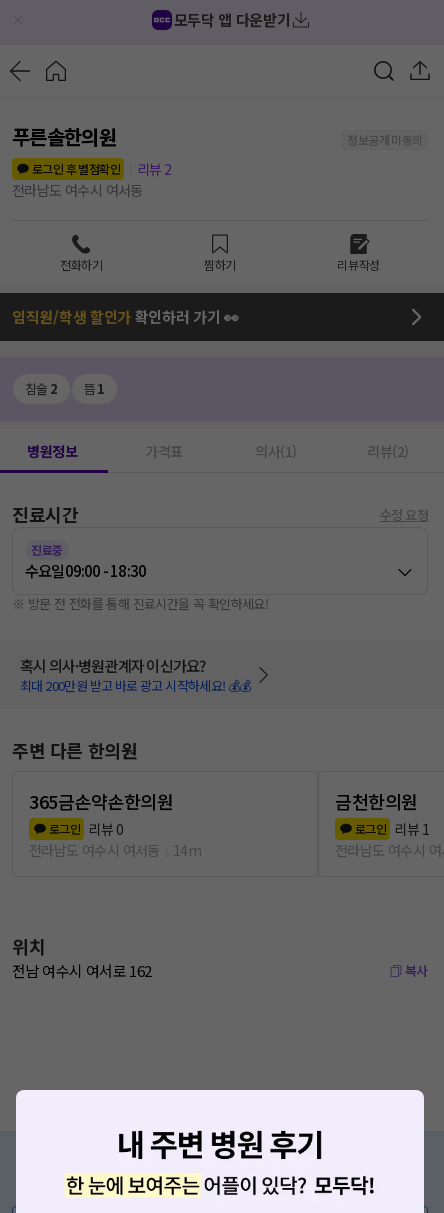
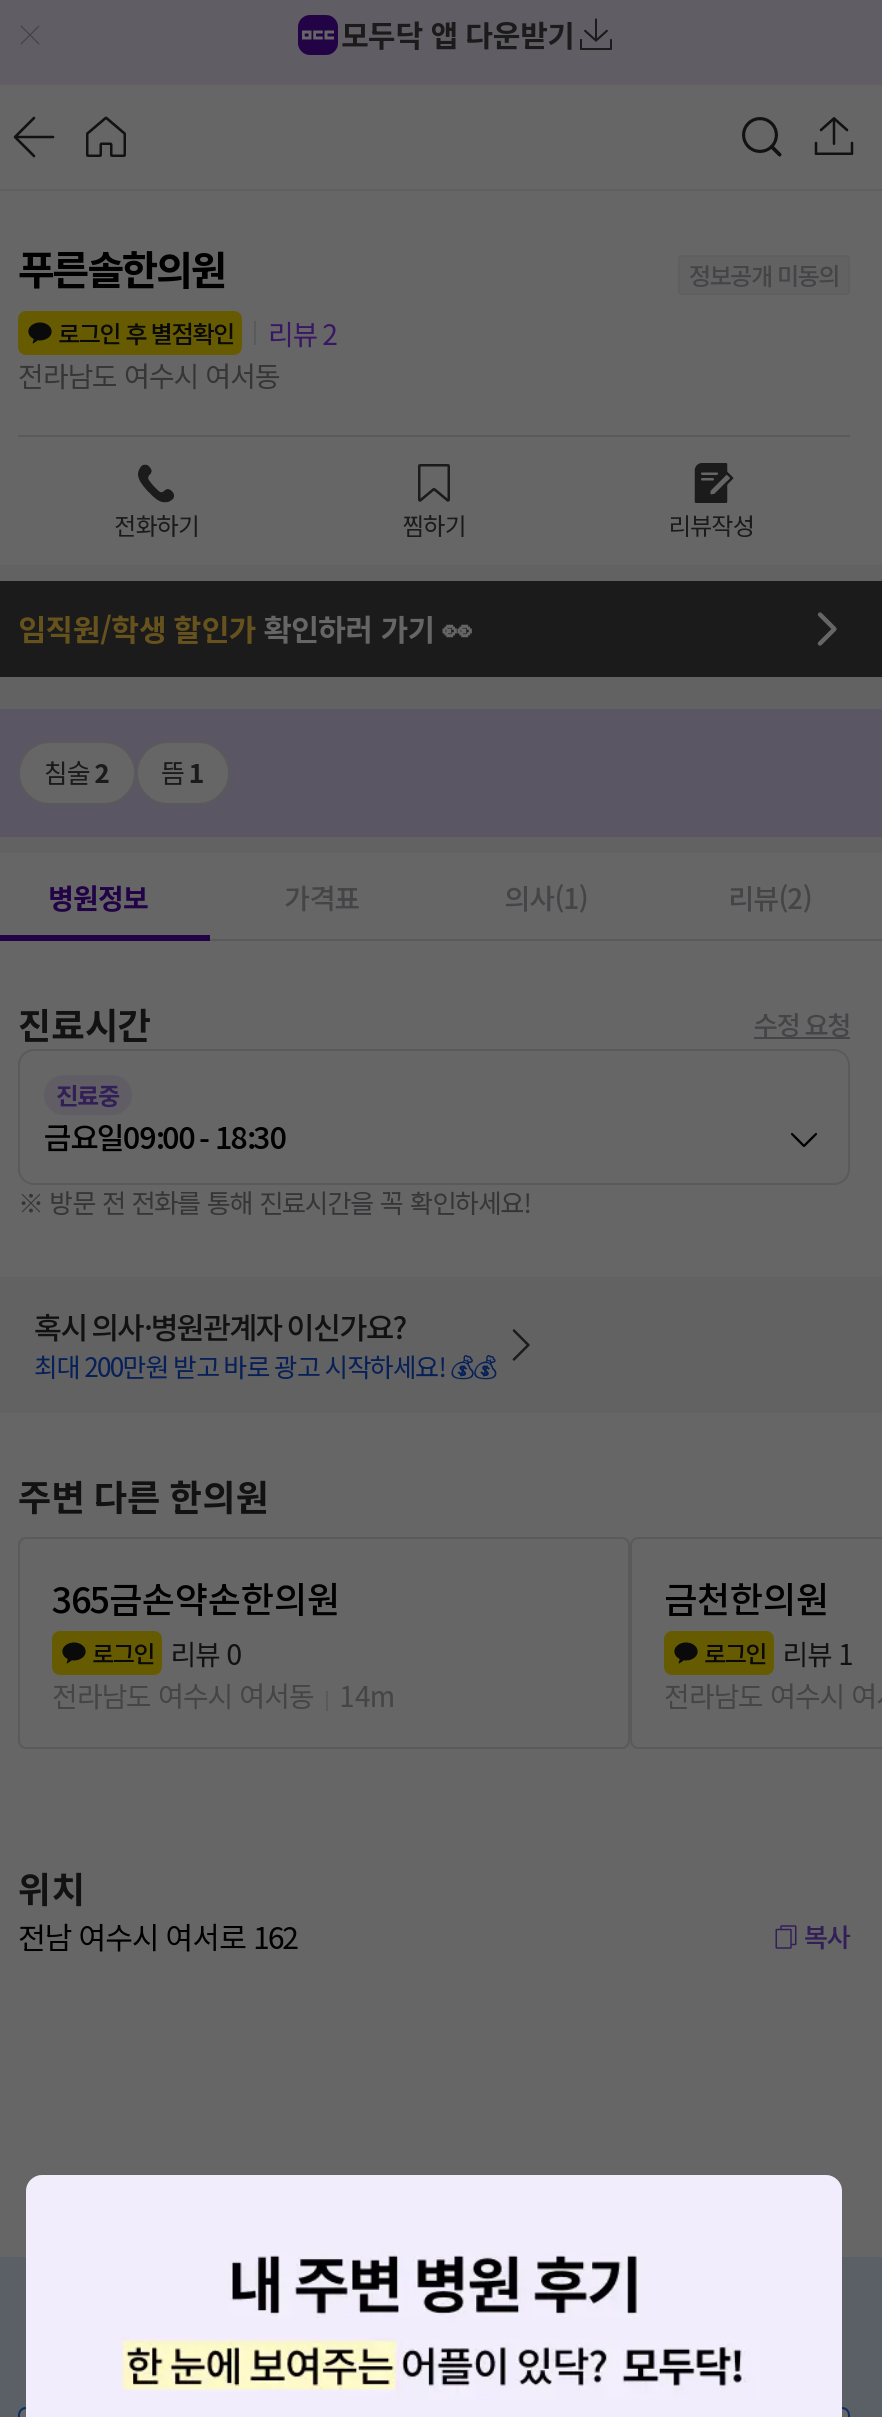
[25,560,146,581] 수요일09:00 - 18:30 -> [44,1115,286,1157] 금요일09:00 - 18:30

